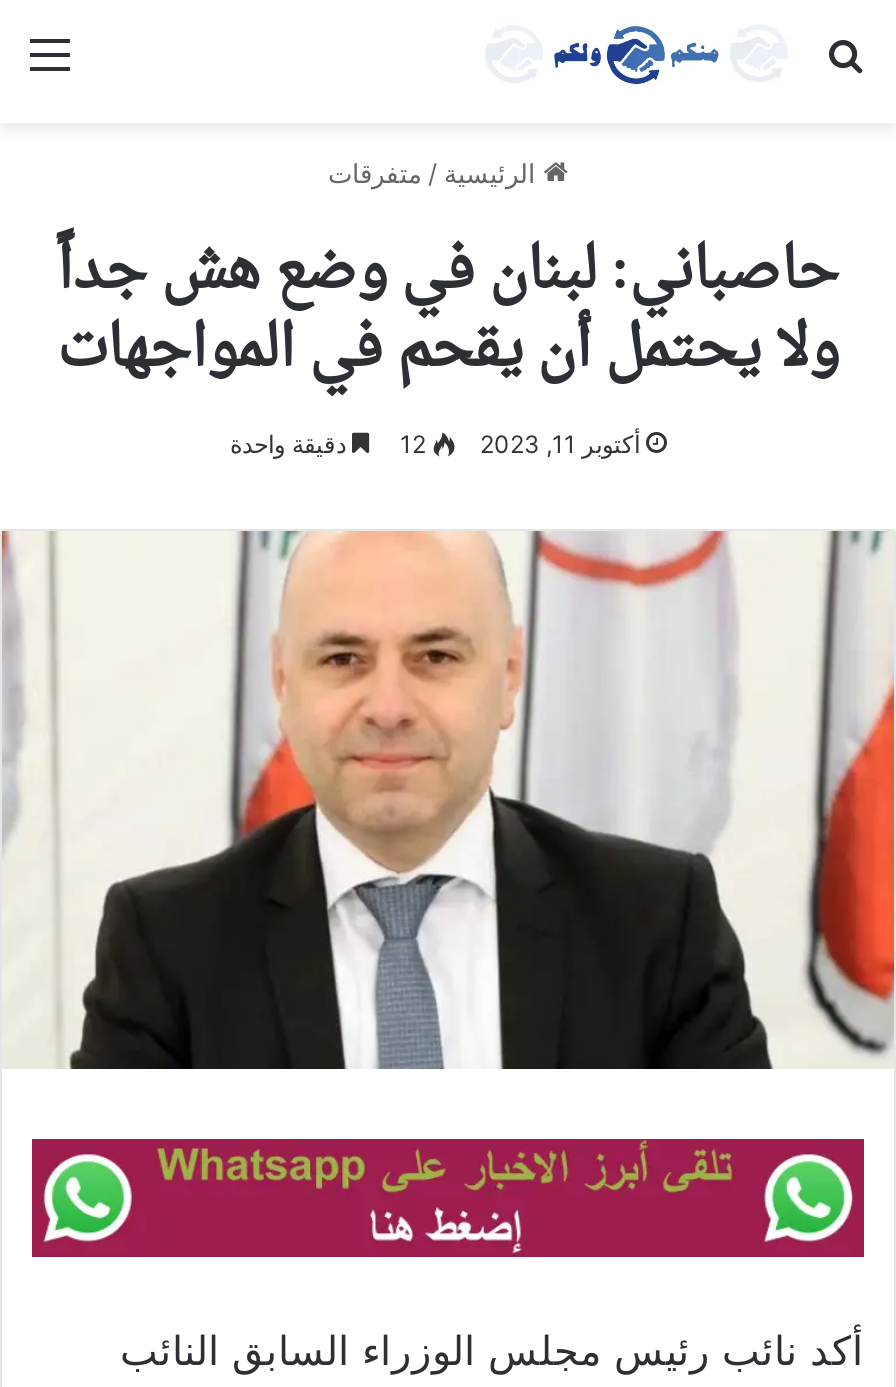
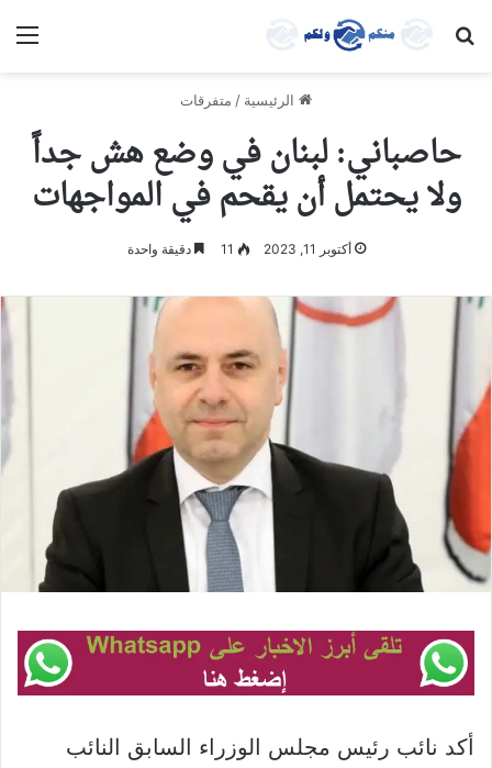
[230,429,426,459] 12 دقيقة واحدة -> [127,241,233,257] 11 دقيقة واحدة

